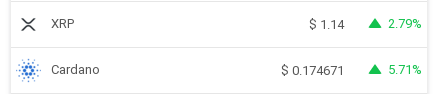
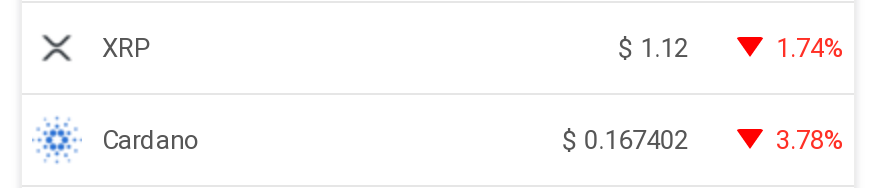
[309,17,344,32] $ 1.14 -> [618,33,688,63] $ 1.12
[388,16,422,31] 2.79% -> [776,32,844,62] 1.74%
[281,63,344,78] $ 0.174671 -> [562,125,688,155] $ 0.167402
[388,62,422,77] 5.71% -> [776,124,844,154] 3.78%

